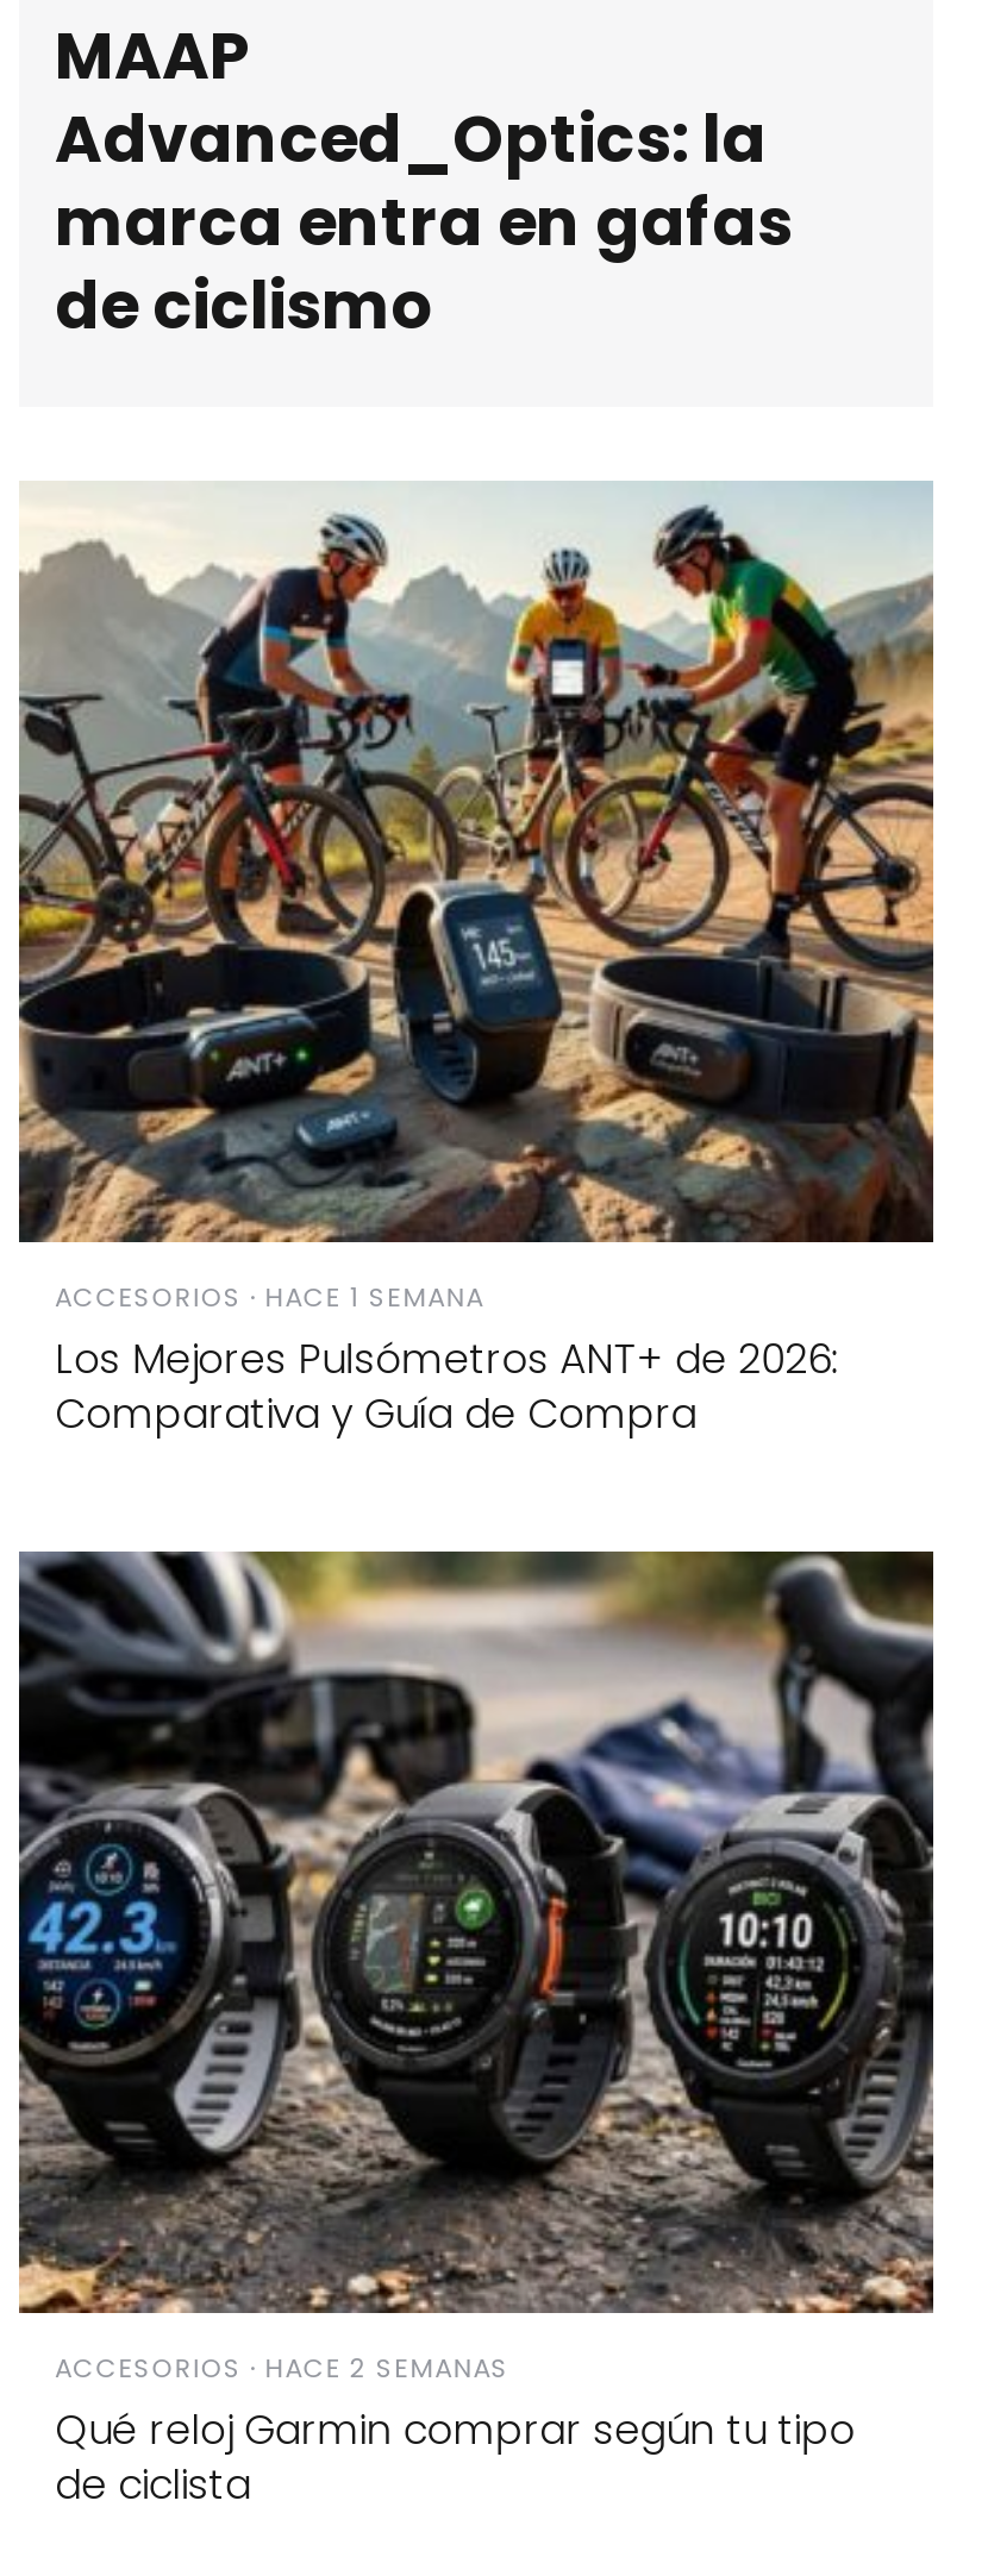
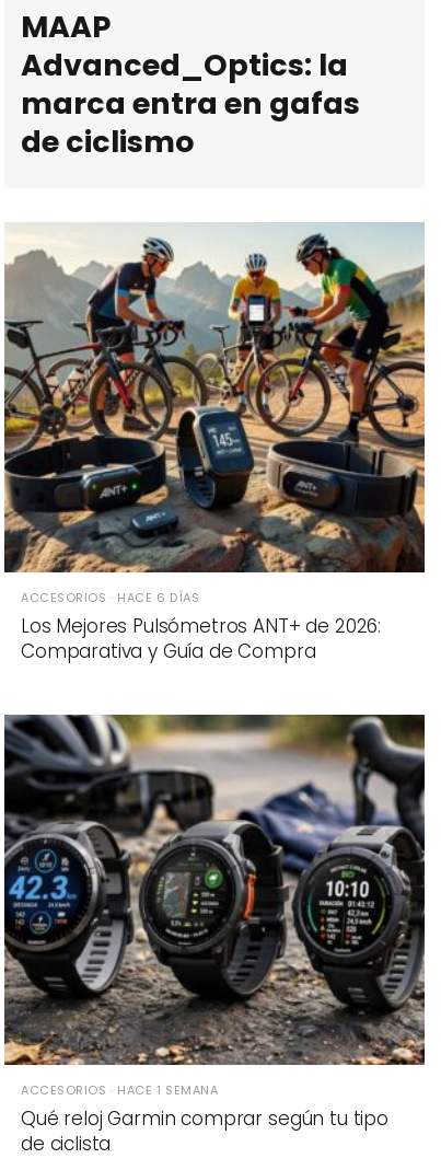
none -> [21,589,199,606] ACCESORIOS · HACE 6 DÍAS
moved [55,1277,484,1315] -> [21,1081,218,1099]: ACCESORIOS · HACE 1 SEMANA
[55,2348,509,2386] ACCESORIOS · HACE 2 SEMANAS -> none

